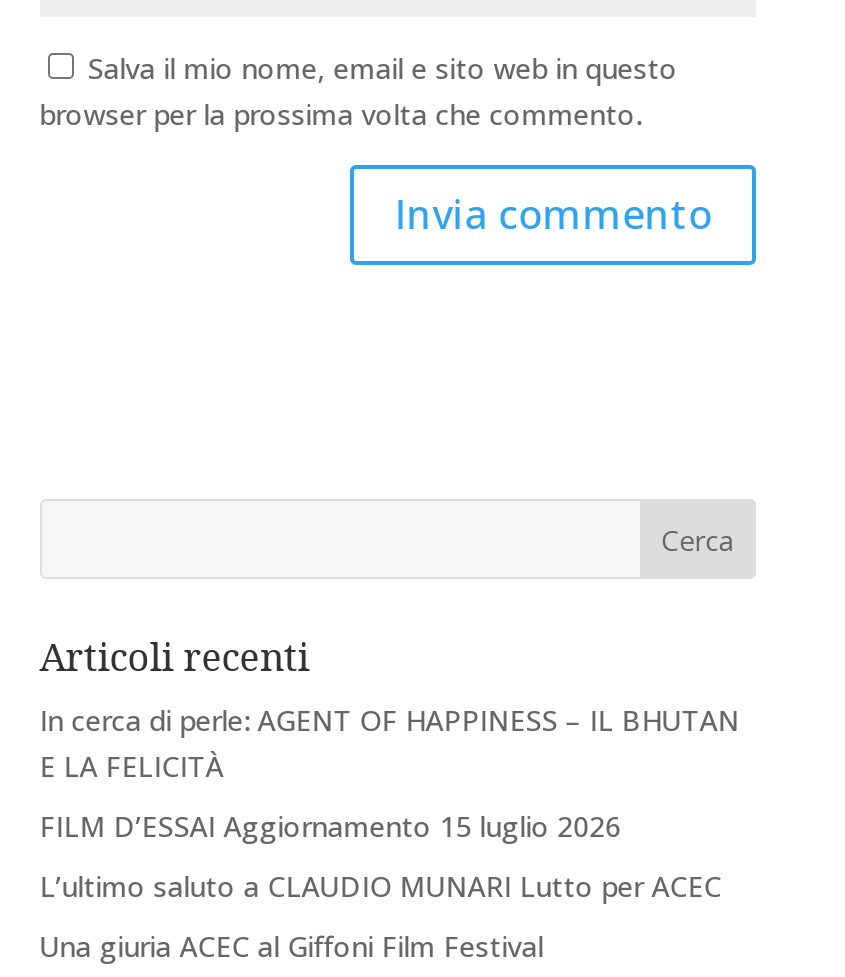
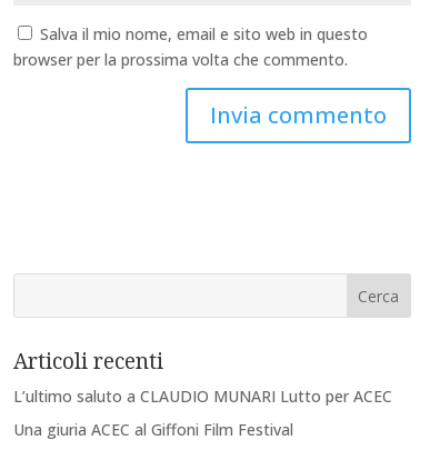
[40,701,740,845] In cerca di perle: AGENT OF HAPPINESS – IL BHUTAN | E LA FELICITÀ | FILM D’ESSAI Aggiornamento 15 luglio 2026 -> none

